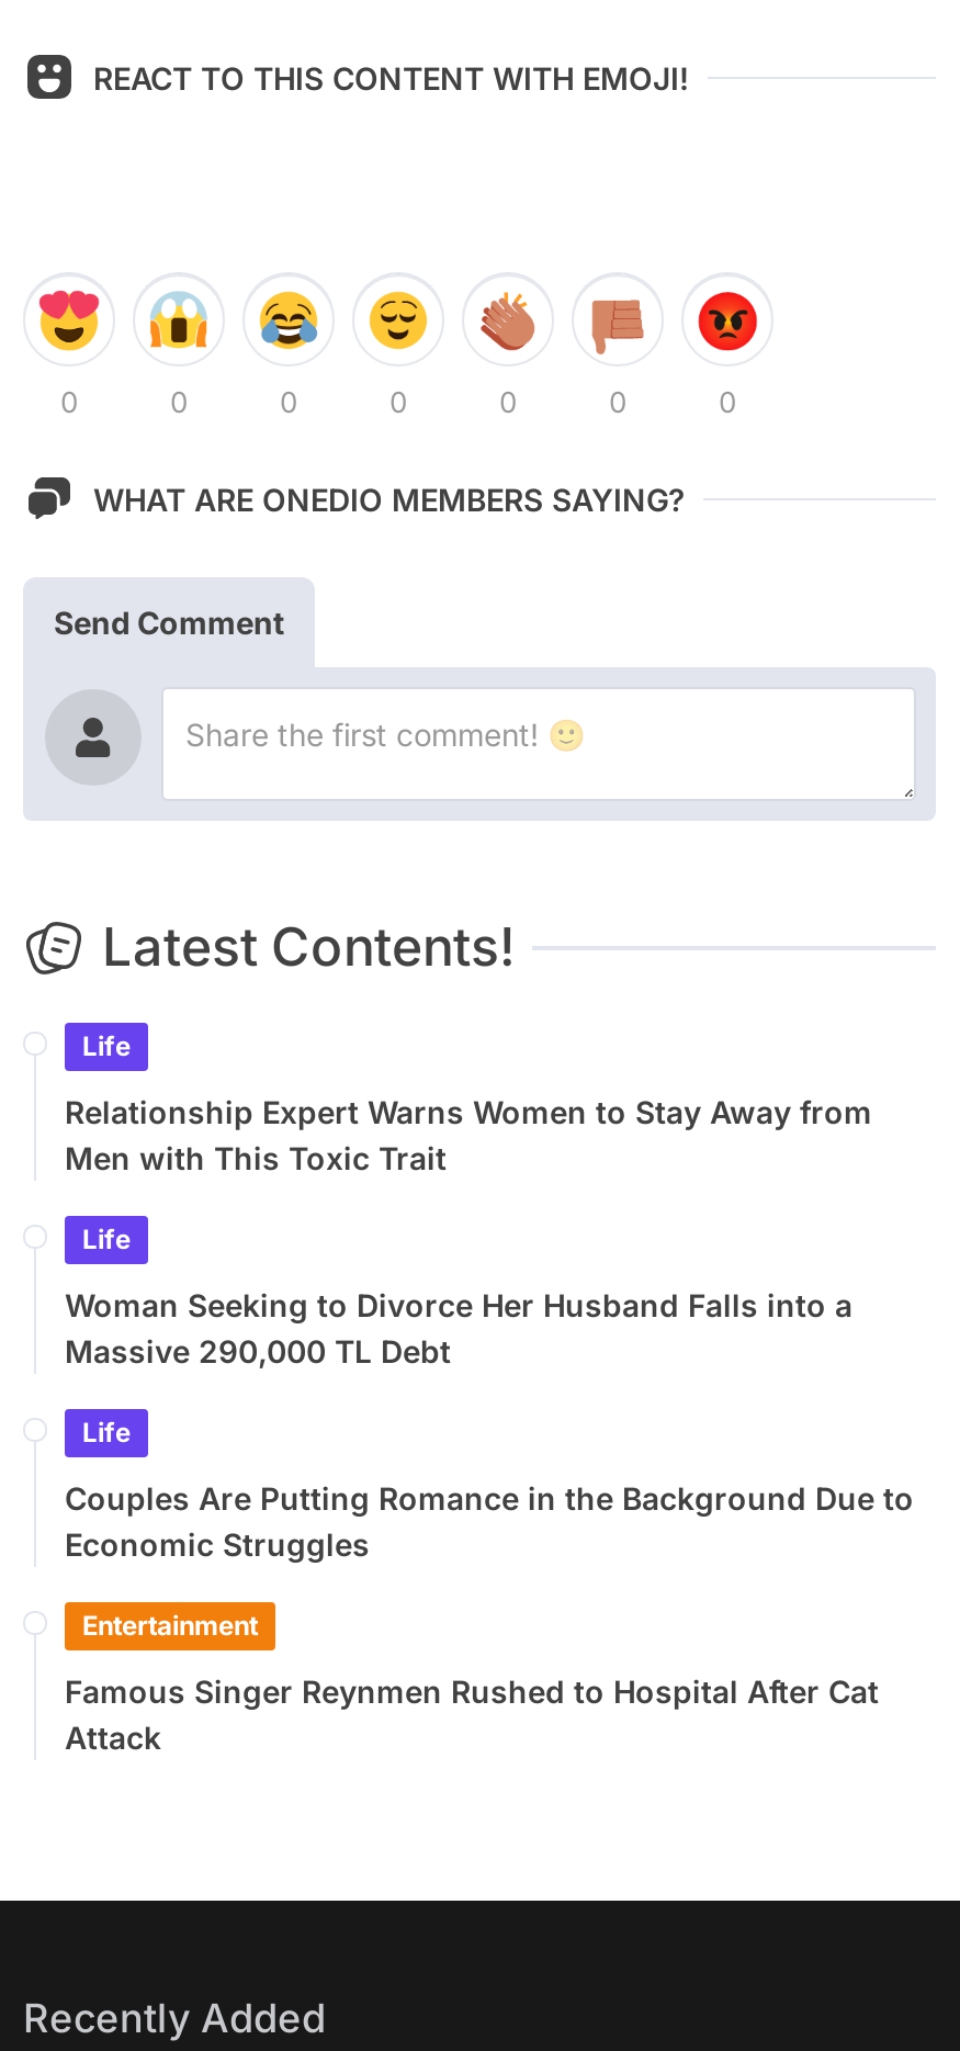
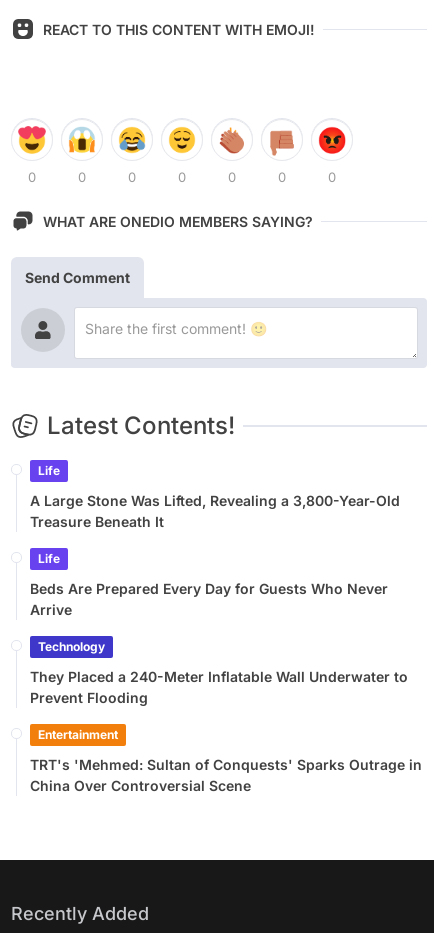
[65,1093,872,1177] Relationship Expert Warns Women to Stay Away from | Men with This Toxic Trait -> [30,492,401,530] A Large Stone Was Lifted, Revealing a 3,800-Year-Old | Treasure Beneath It
[65,1286,852,1370] Woman Seeking to Divorce Her Husband Falls into a | Massive 290,000 TL Debt -> [30,580,388,618] Beds Are Prepared Every Day for Guests Who Never | Arrive
[82,1416,131,1449] Life -> [38,639,105,654] Technology
[65,1479,914,1563] Couples Are Putting Romance in the Background Due to | Economic Struggles -> [30,668,408,706] They Placed a 240-Meter Inflatable Wall Underwater to | Prevent Flooding
[65,1673,879,1756] Famous Singer Reynmen Rushed to Hospital After Cat | Attack -> [30,756,422,794] TRT's 'Mehmed: Sultan of Conquests' Sparks Outrage in | China Over Controversial Scene

